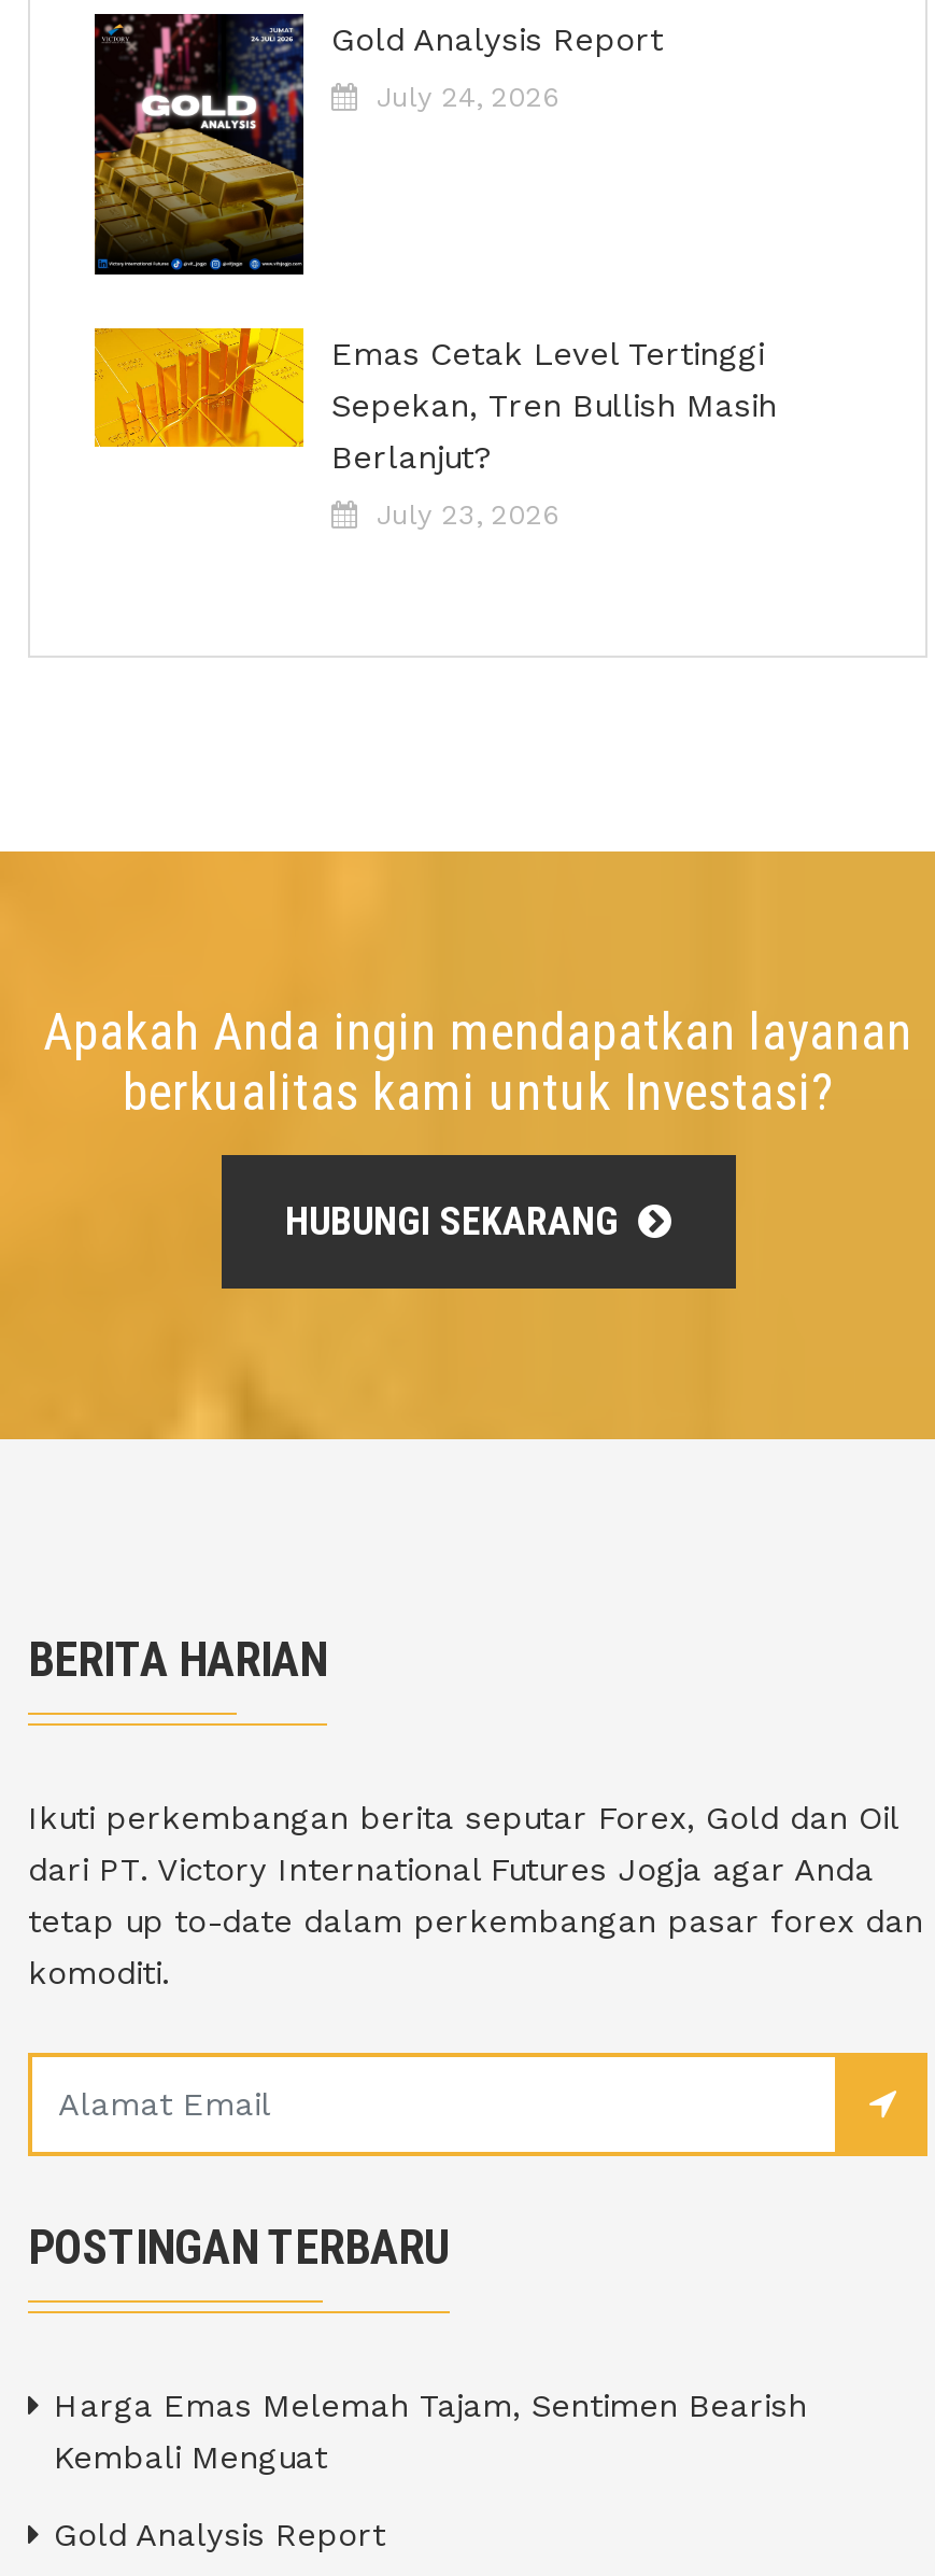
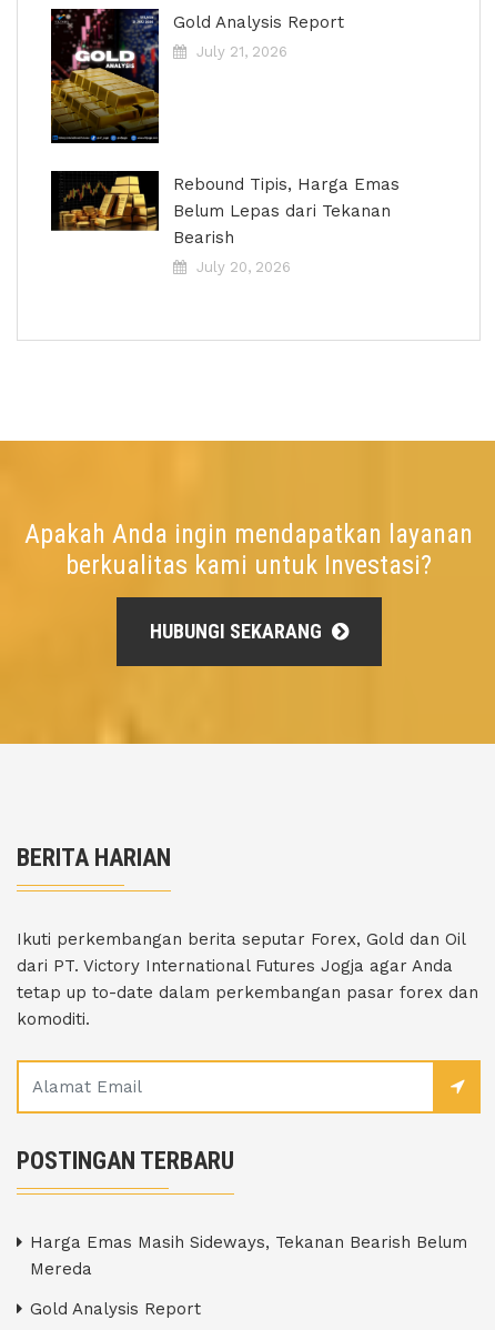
[377,81,559,113] July 24, 2026 -> [196,43,287,60] July 21, 2026
[93,326,777,477] [image] | Emas Cetak Level Tertinggi | Sepekan, Tren Bullish Masih | Berlanjut? -> [50,170,400,248] [image] | Rebound Tipis, Harga Emas | Belum Lepas dari Tekanan | Bearish
[377,498,559,531] July 23, 2026 -> [196,259,291,275] July 20, 2026
[54,2387,807,2477] Harga Emas Melemah Tajam, Sentimen Bearish | Kembali Menguat -> [30,1232,467,1279] Harga Emas Masih Sideways, Tekanan Bearish Belum | Mereda

